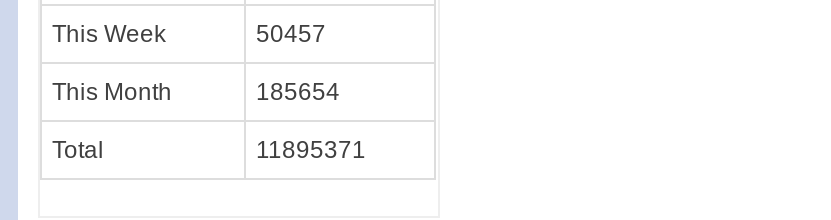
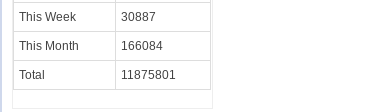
[256,20,326,48] 50457 -> [121,10,156,24] 30887
[256,78,340,106] 185654 -> [121,39,163,53] 166084
[256,136,366,164] 11895371 -> [121,68,176,82] 11875801

